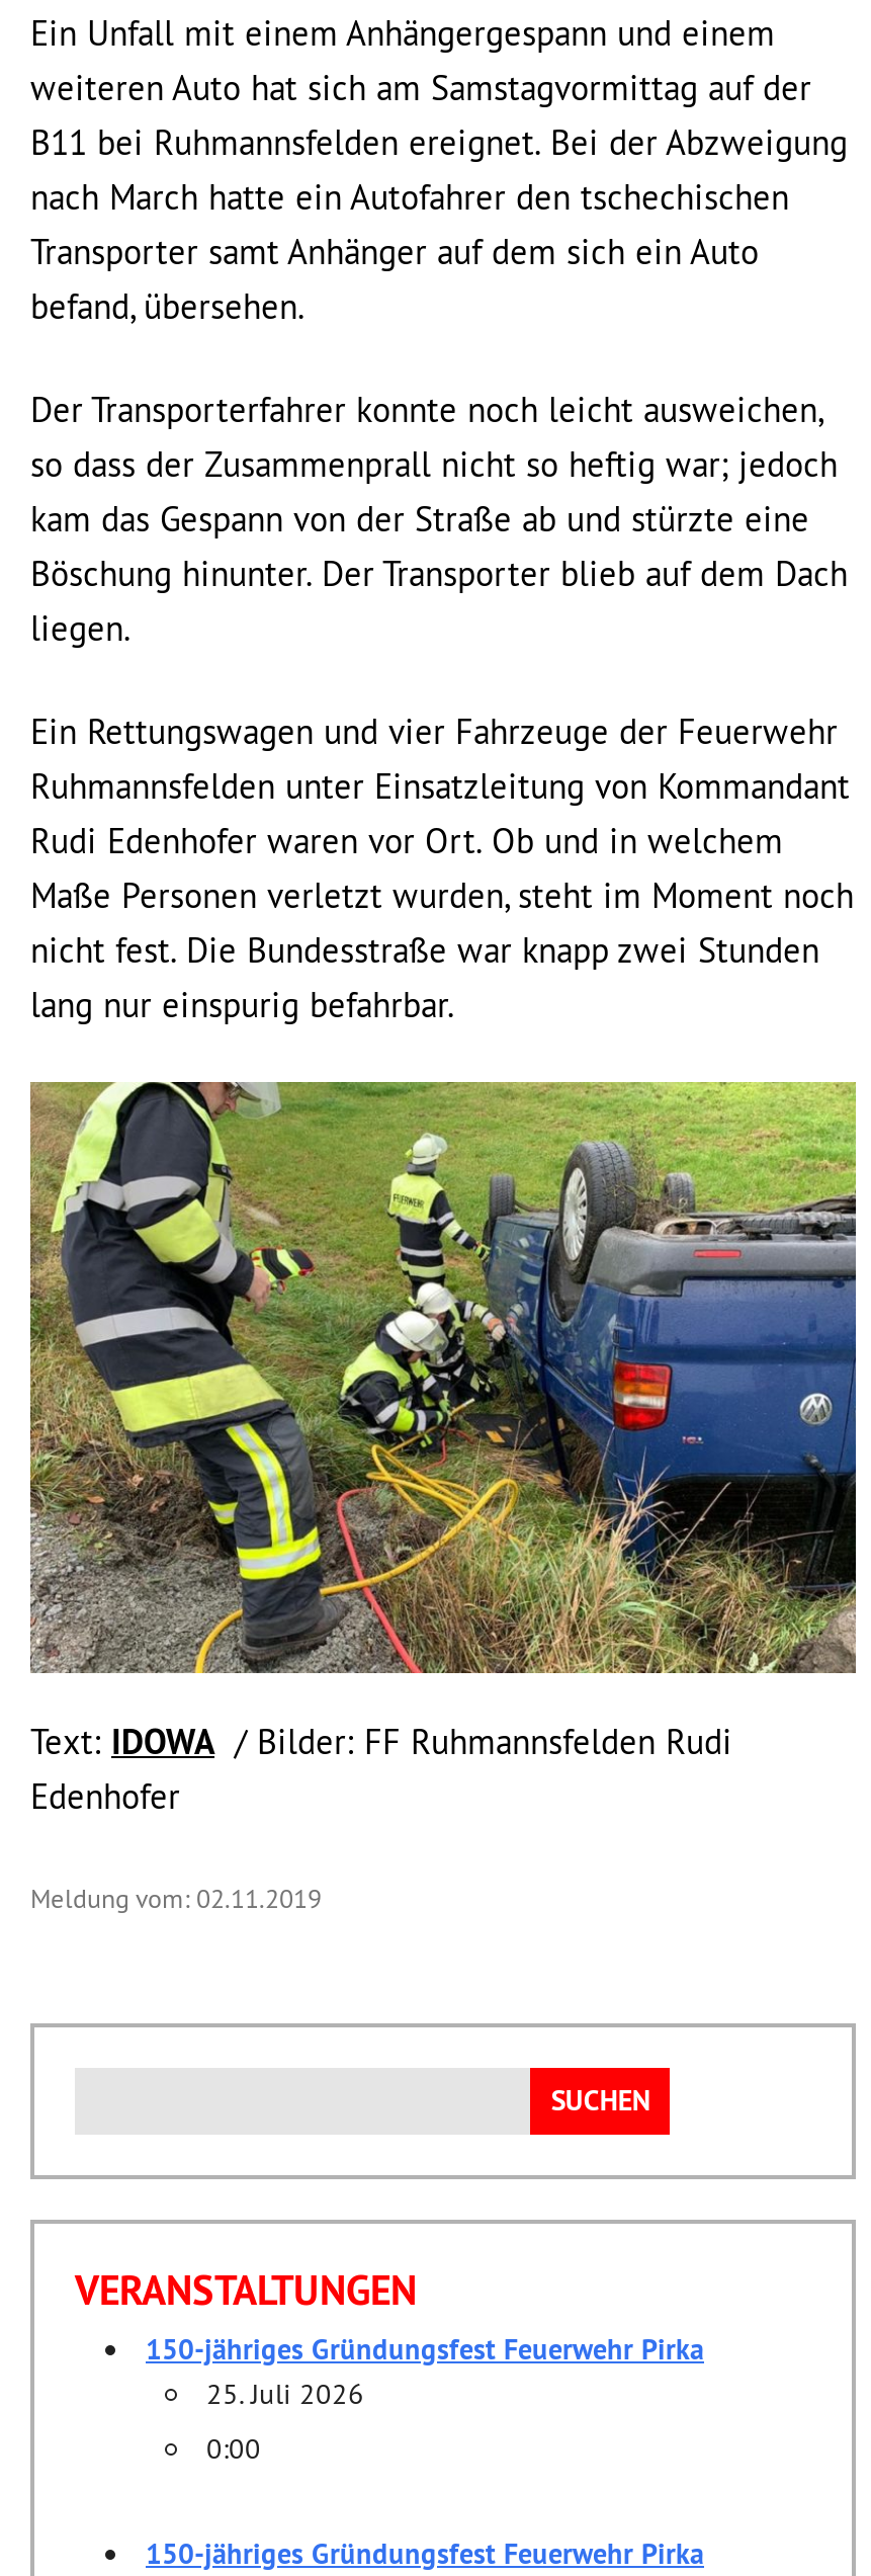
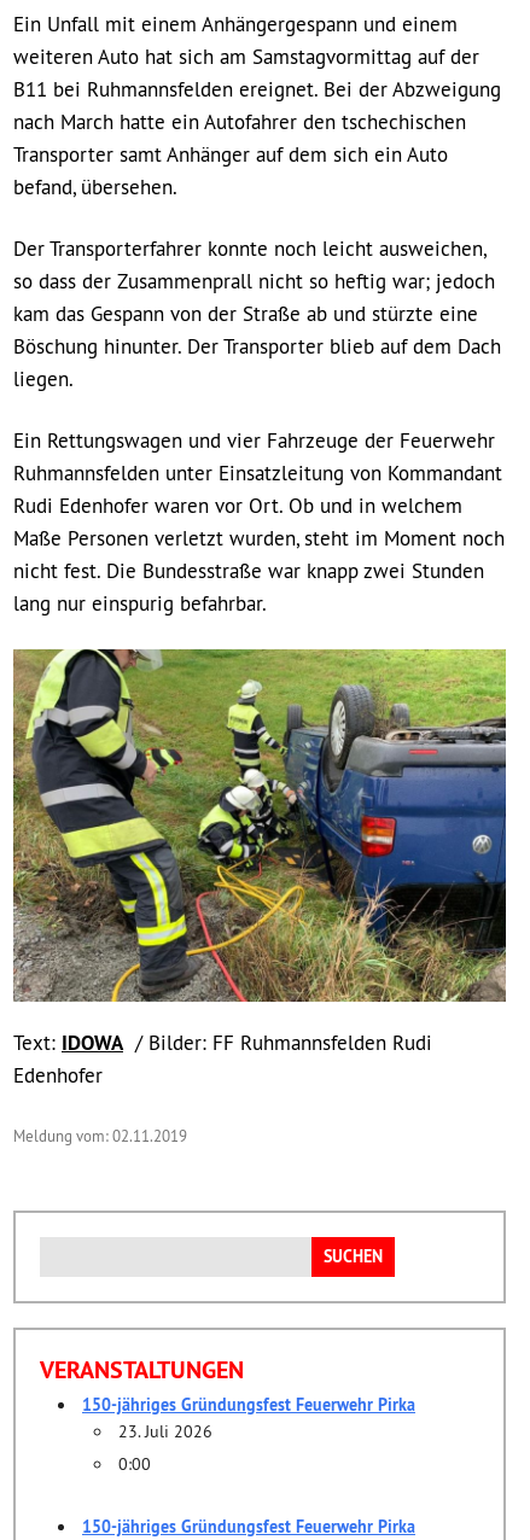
[206,2375,364,2412] 25. Juli 2026 -> [118,1420,212,1442] 23. Juli 2026

